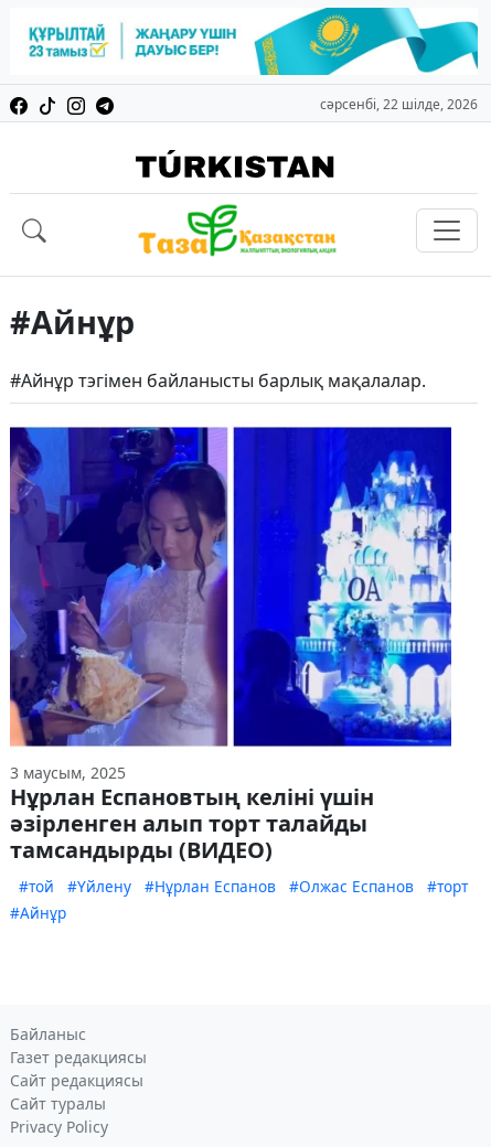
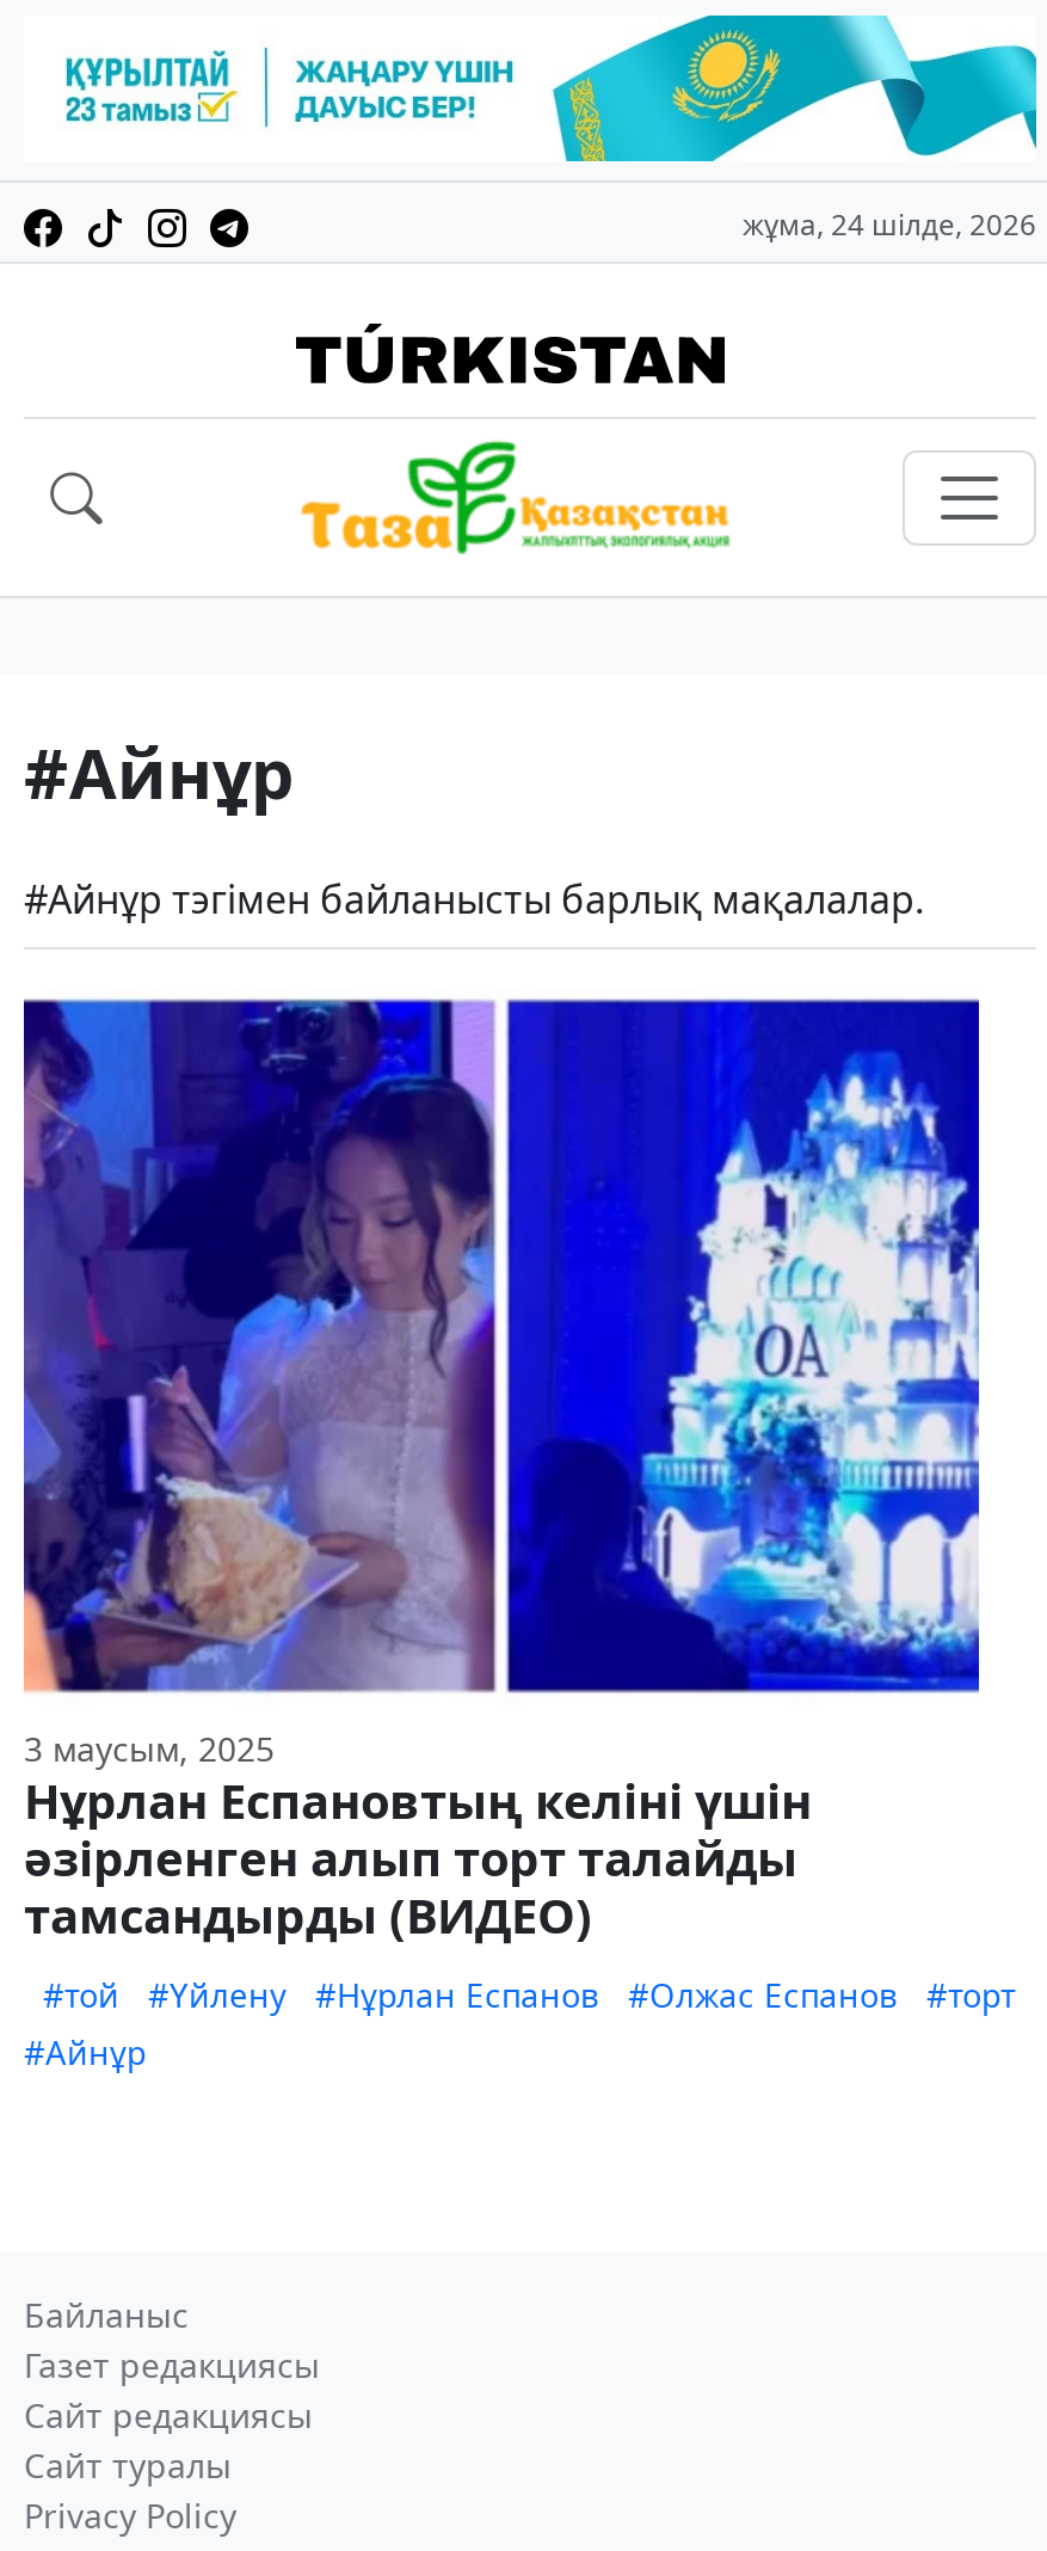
[320,95,478,114] сәрсенбі, 22 шілде, 2026 -> [743,205,1036,245] жұма, 24 шілде, 2026

